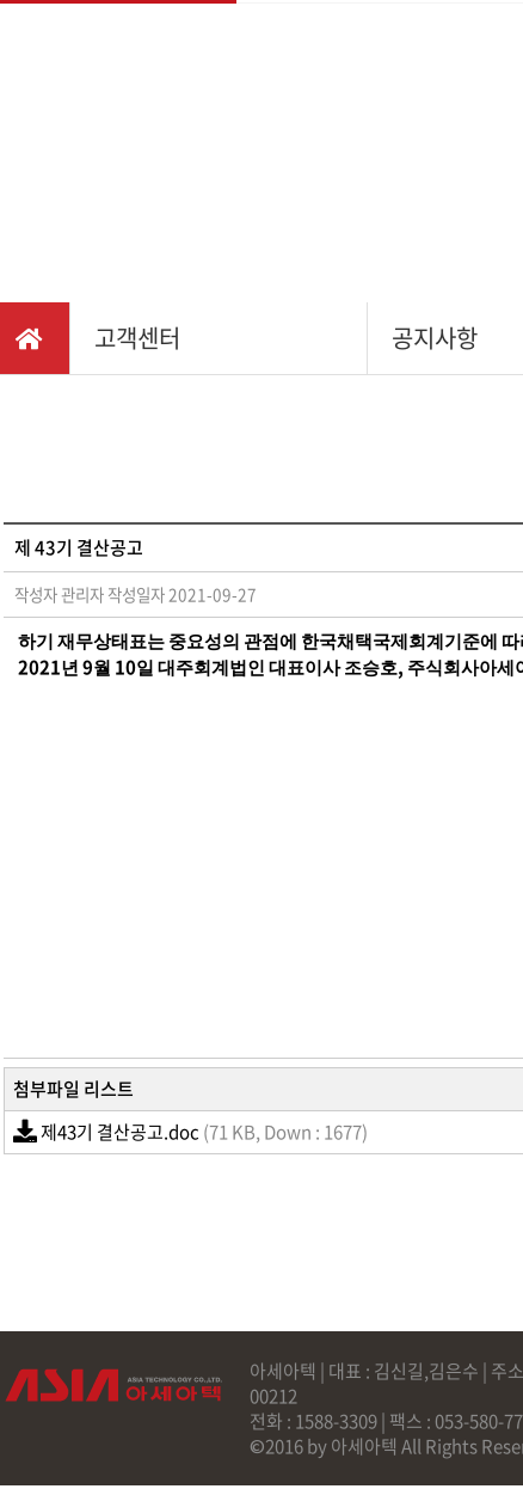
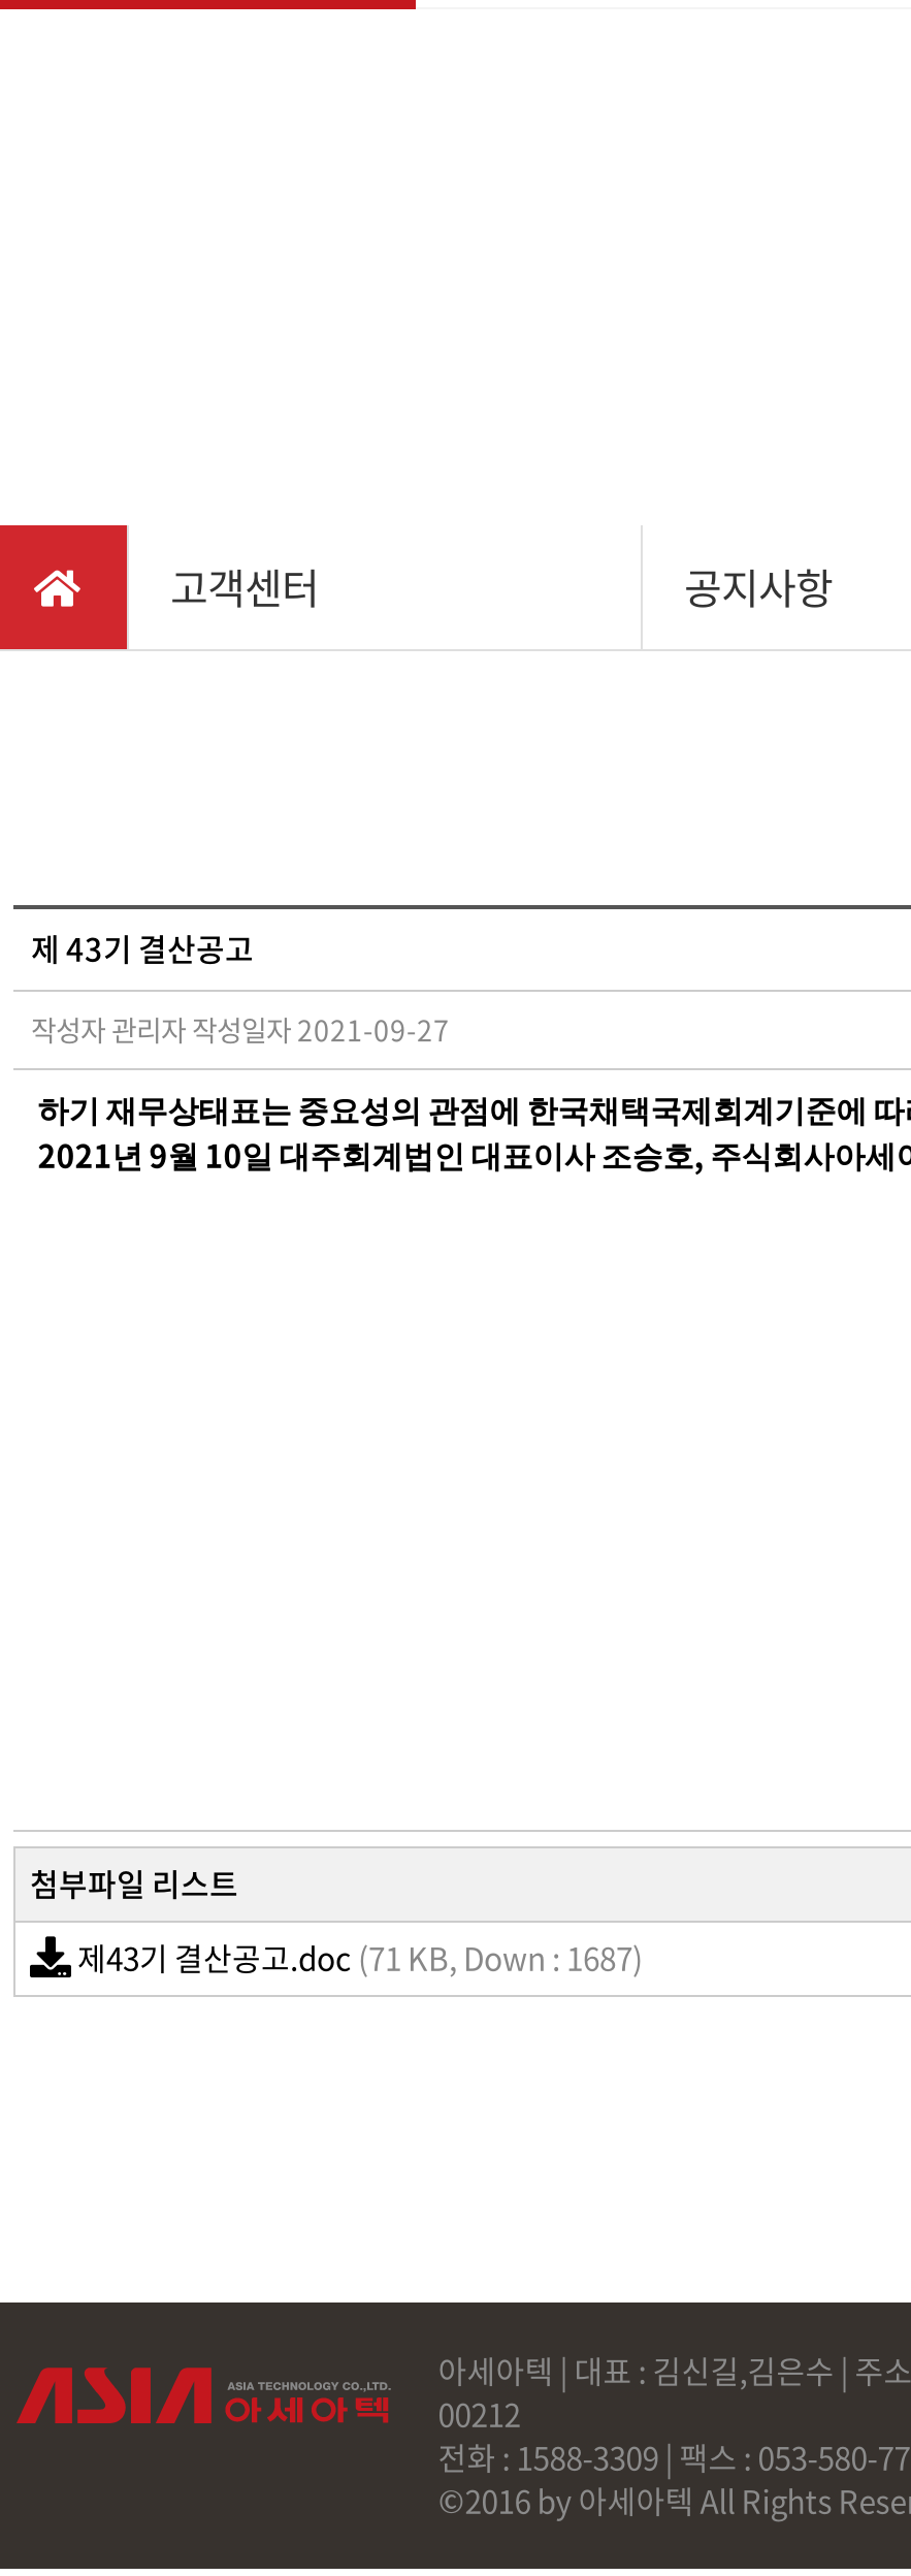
[37,1119,368,1145] 제43기 결산공고.doc (71 KB, Down : 1677) -> [71,1935,643,1981] 제43기 결산공고.doc (71 KB, Down : 1687)

